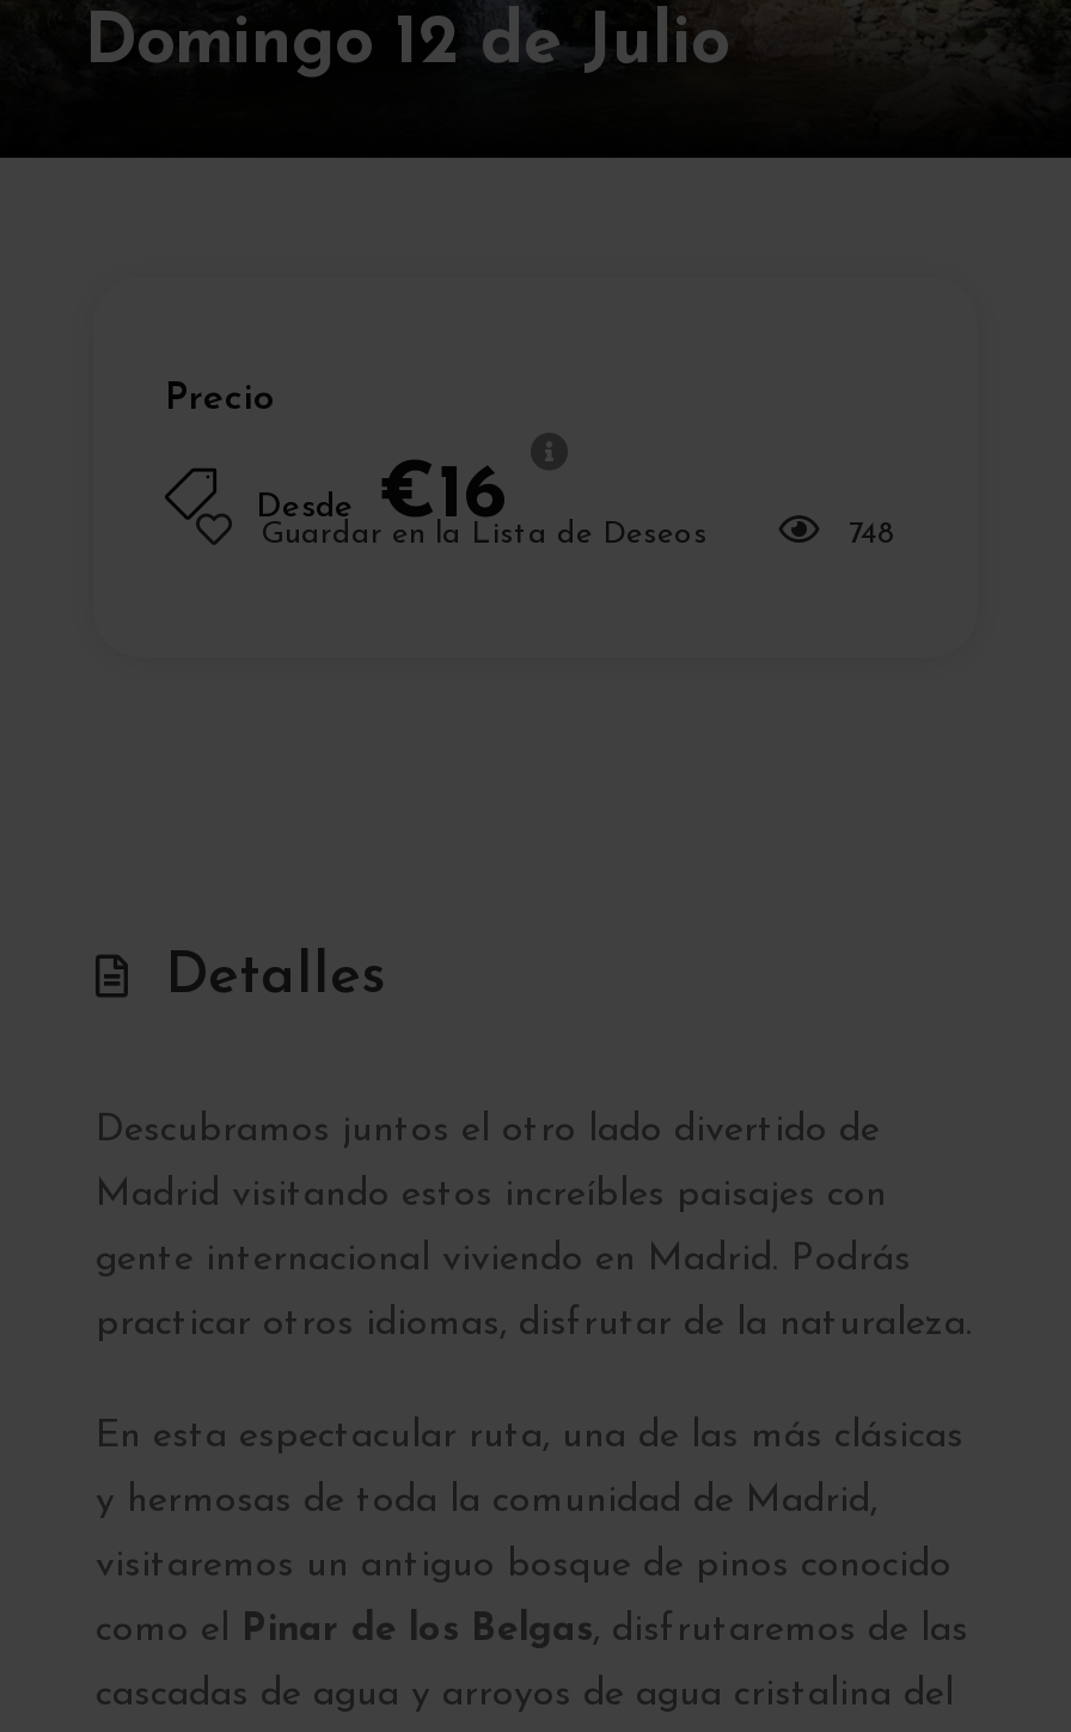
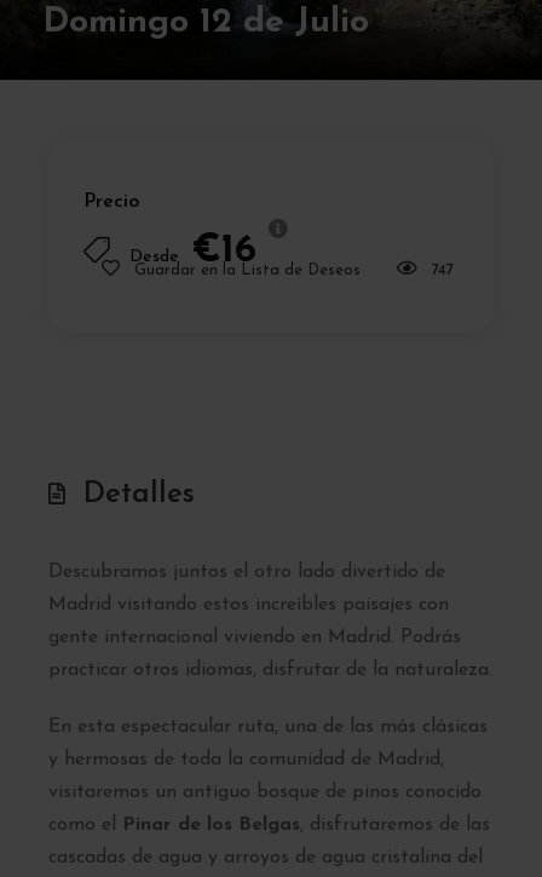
[849,518,896,549] 748 -> [432,262,454,278] 747

